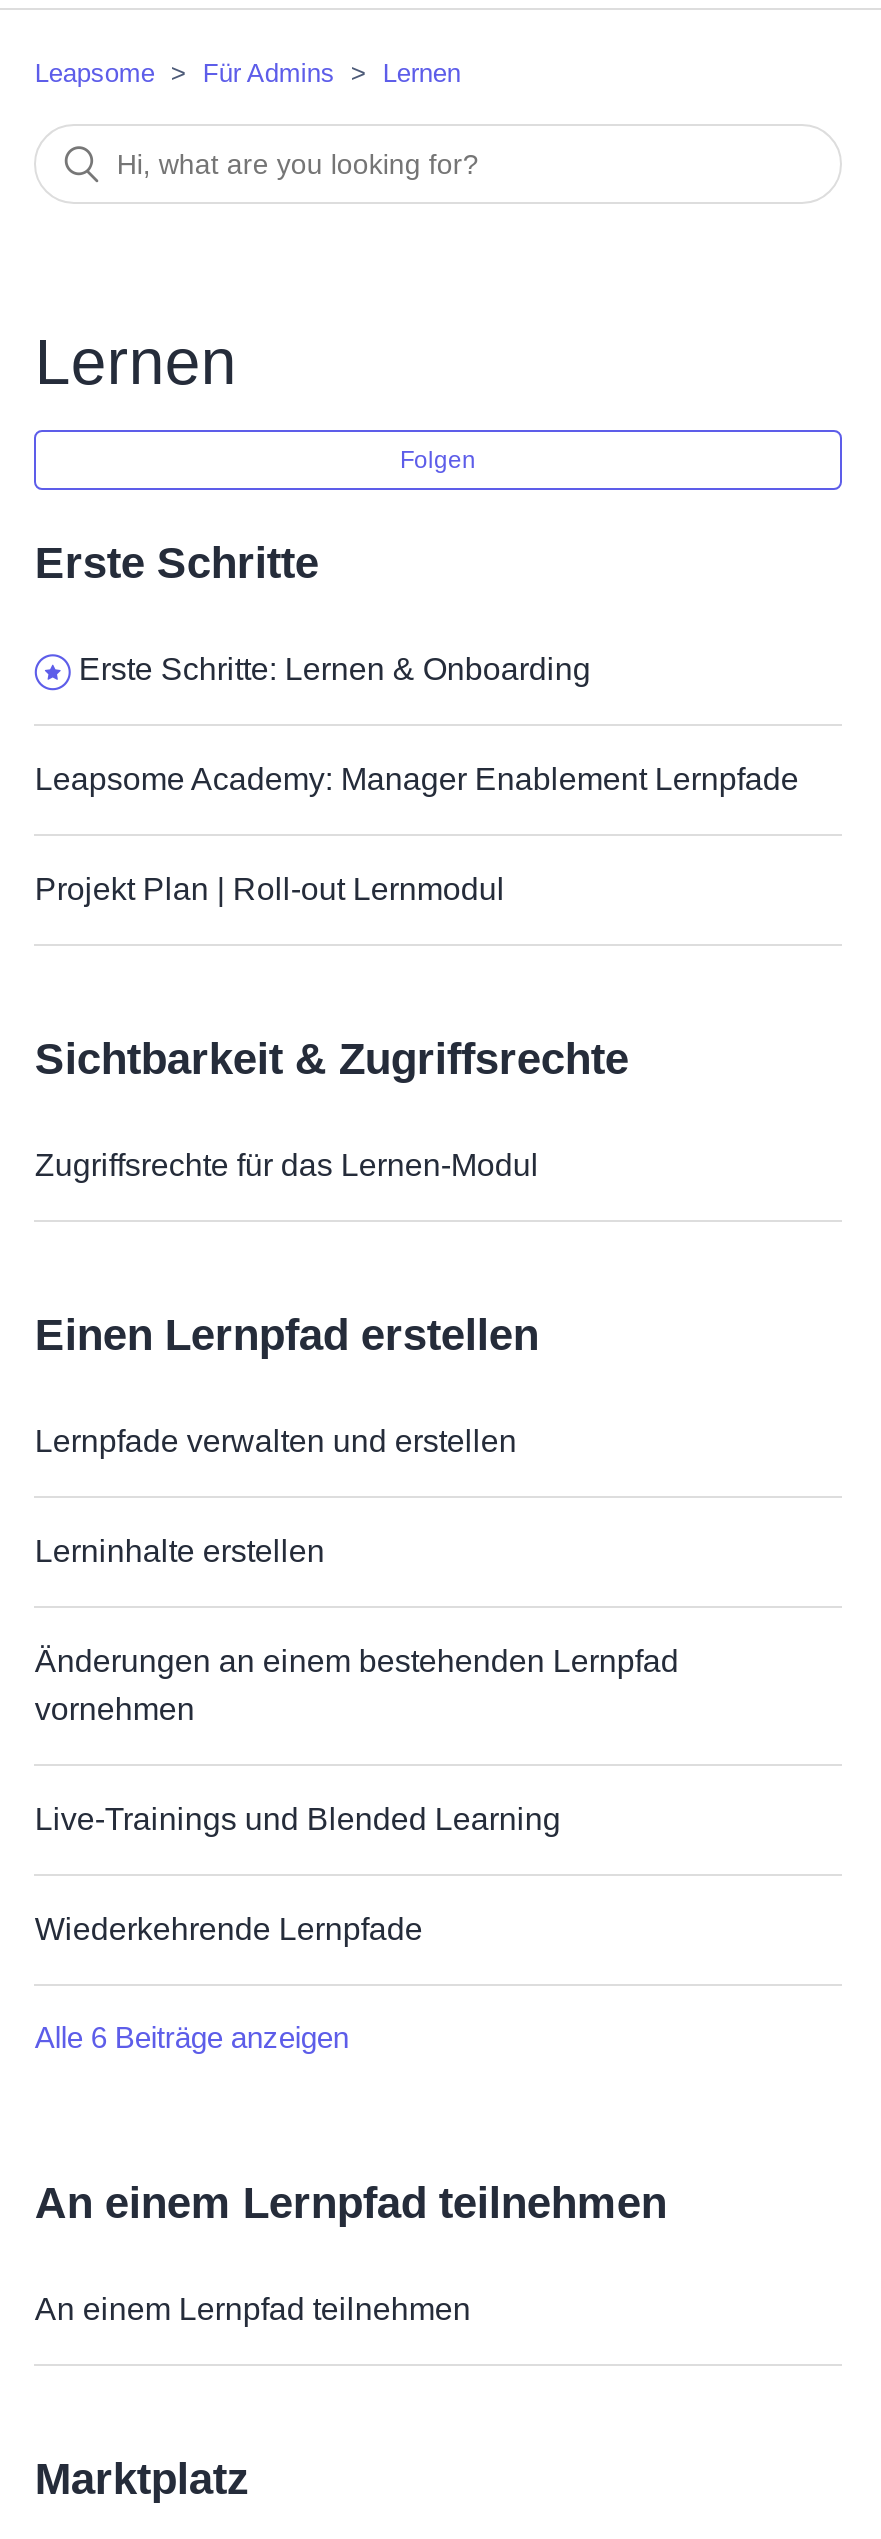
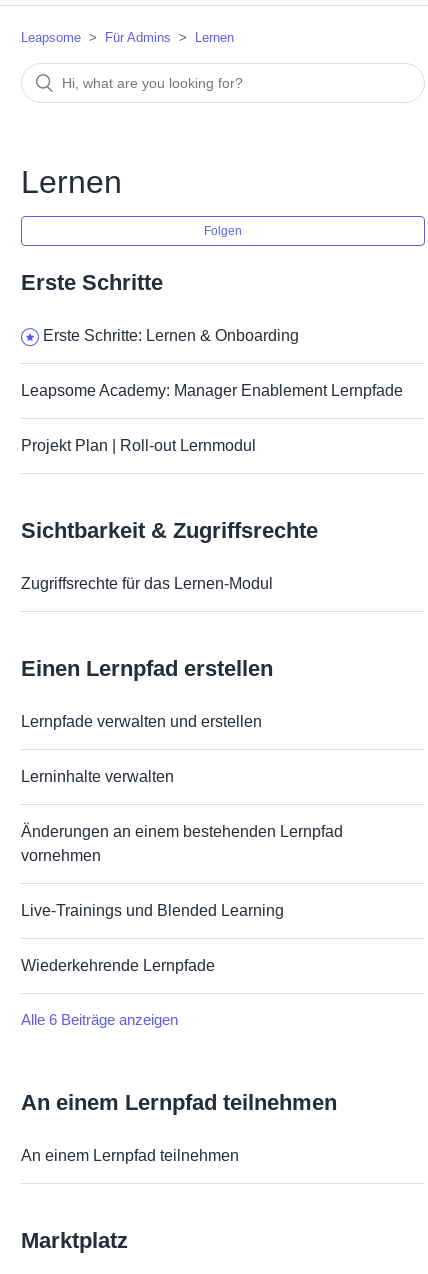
[35,1534,325,1568] Lerninhalte erstellen -> [21,768,174,785] Lerninhalte verwalten

